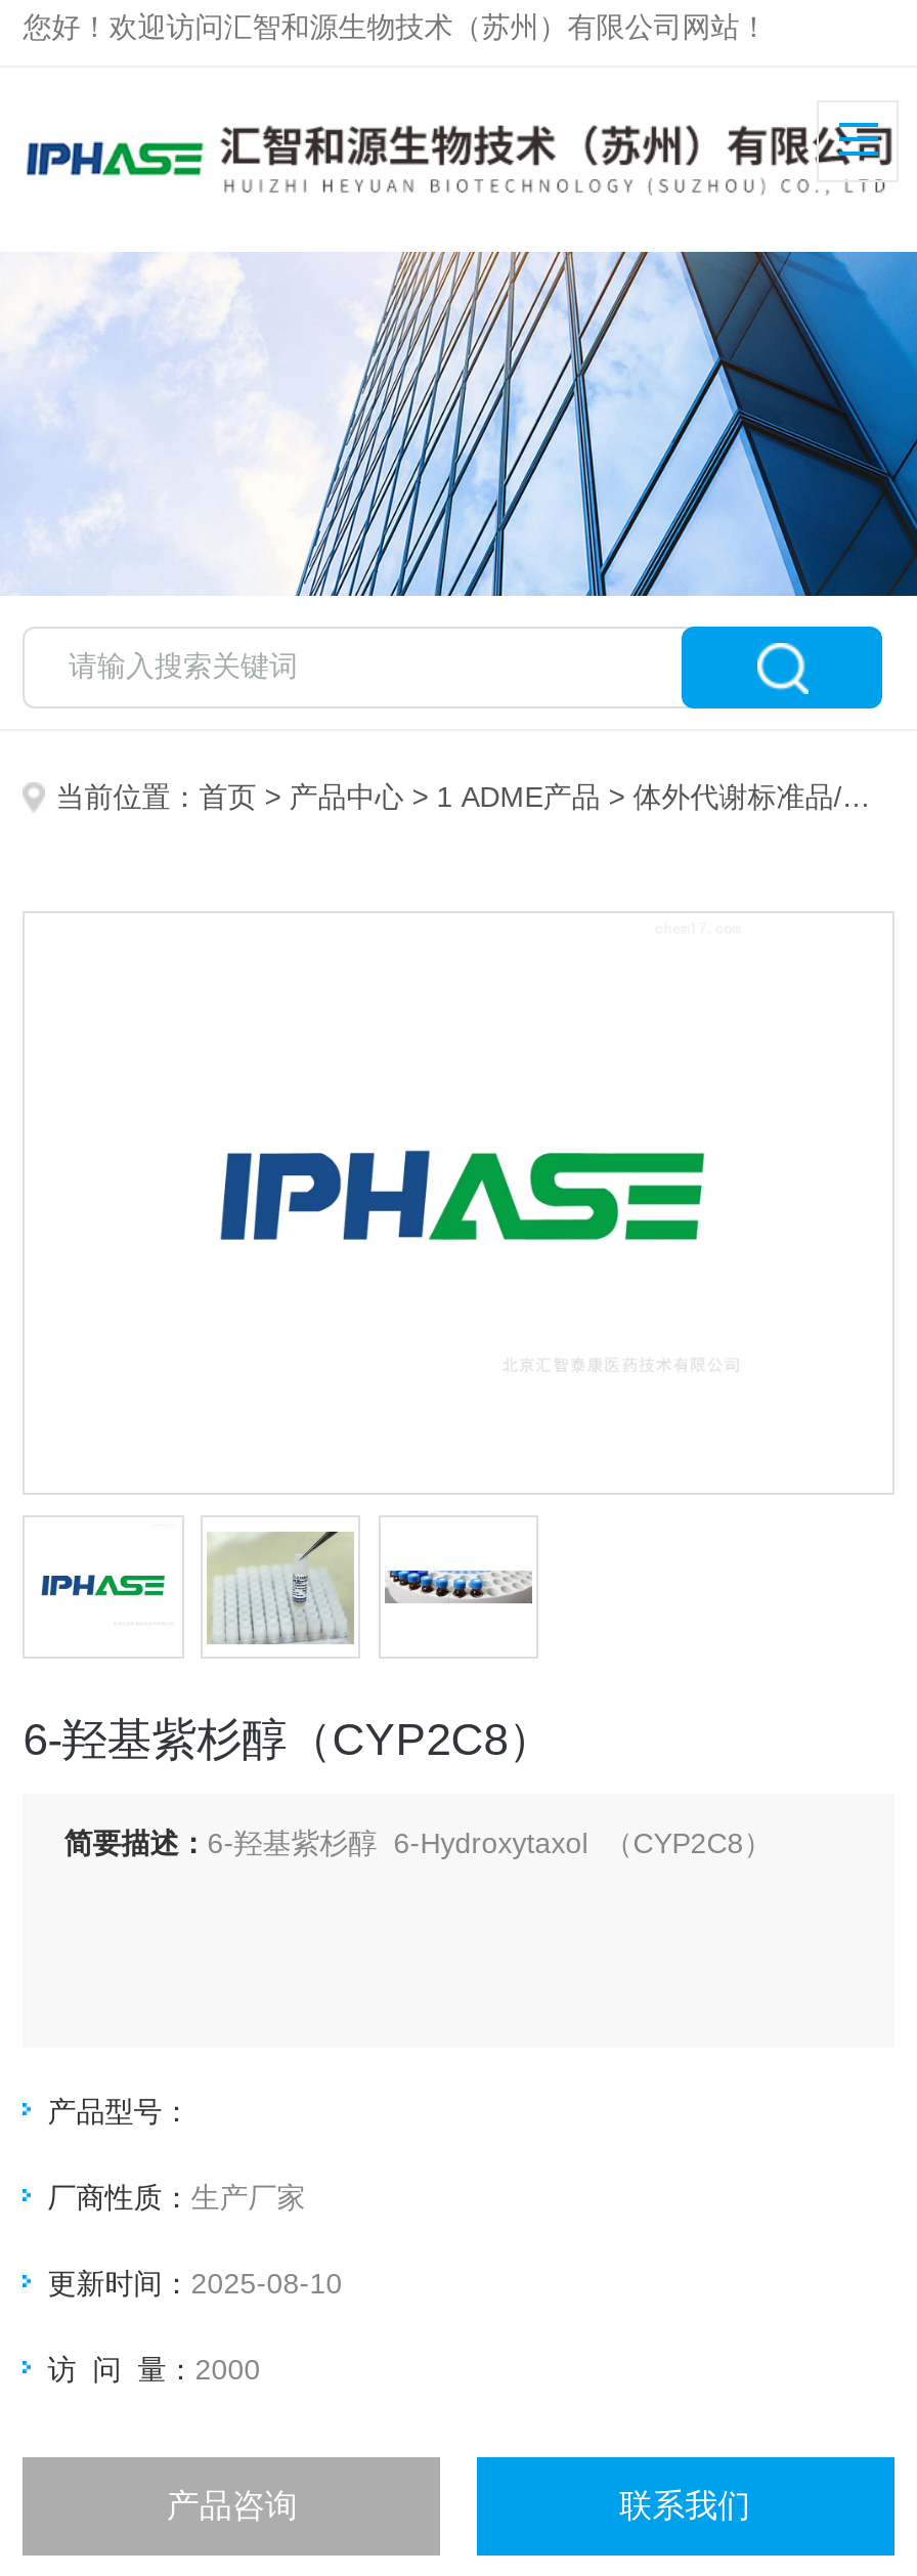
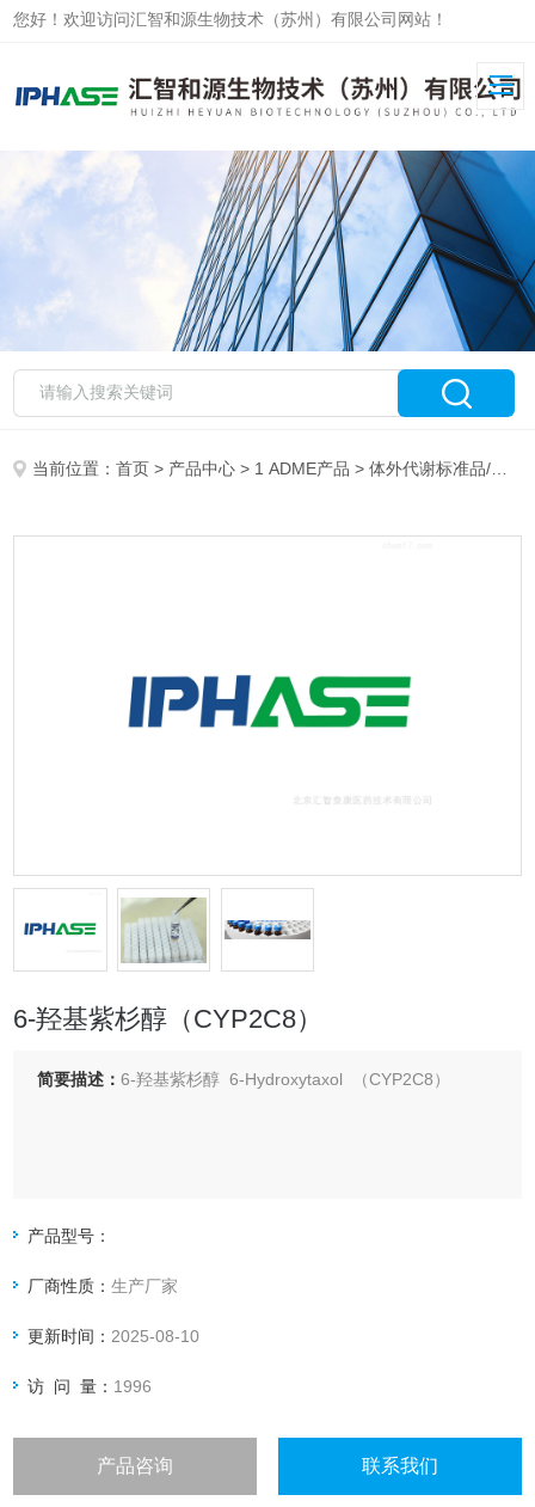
[47,2353,260,2386] 访 问 量：2000 -> [28,1377,152,1396] 访 问 量：1996

